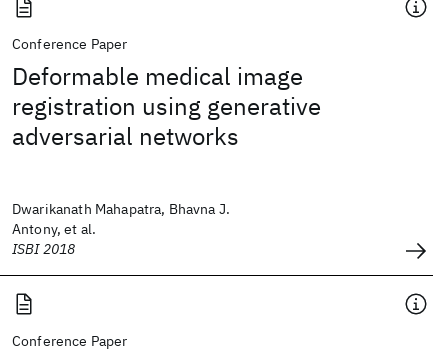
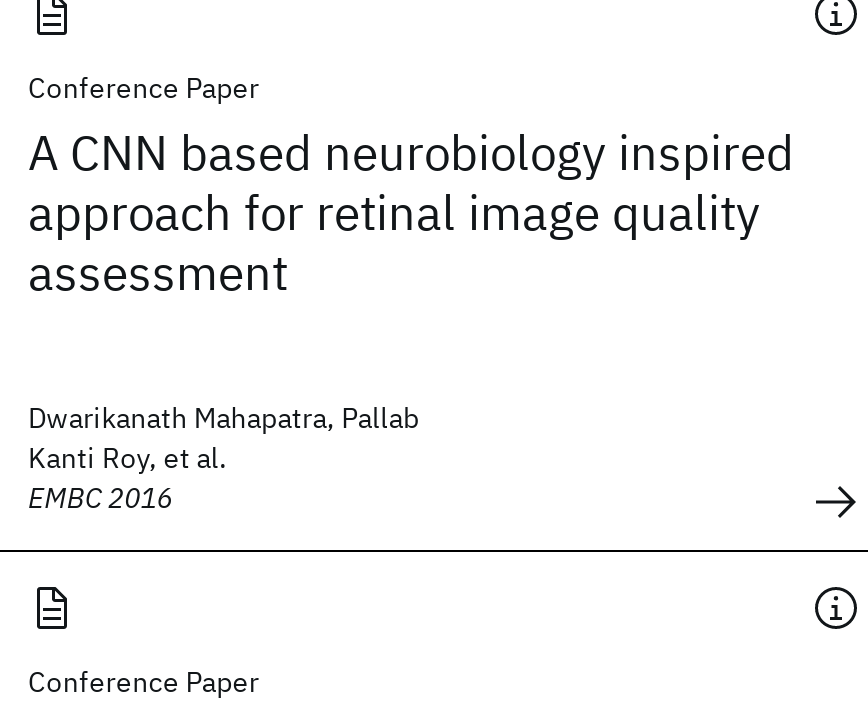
[12,60,321,152] Deformable medical image | registration using generative | adversarial networks -> [28,120,794,304] A CNN based neurobiology inspired | approach for retinal image quality | assessment
[12,200,230,258] Dwarikanath Mahapatra, Bhavna J. | Antony, et al. | ISBI 2018 -> [28,400,419,516] Dwarikanath Mahapatra, Pallab | Kanti Roy, et al. | EMBC 2016

